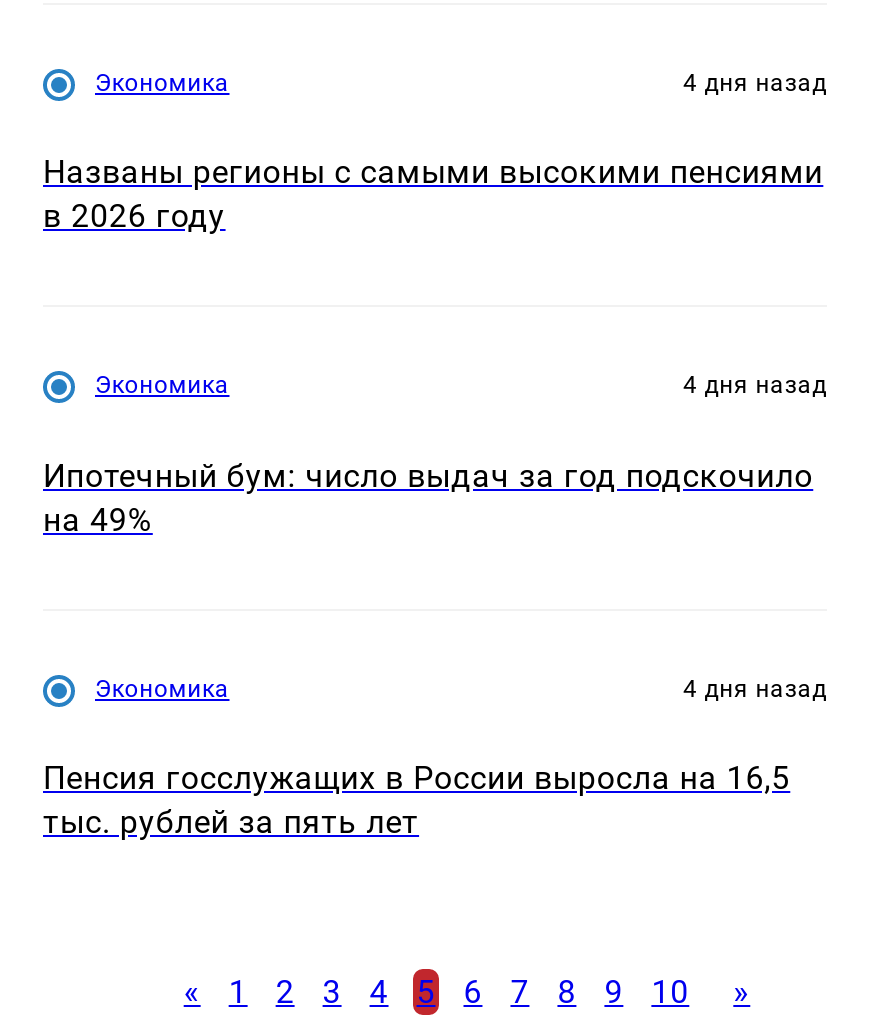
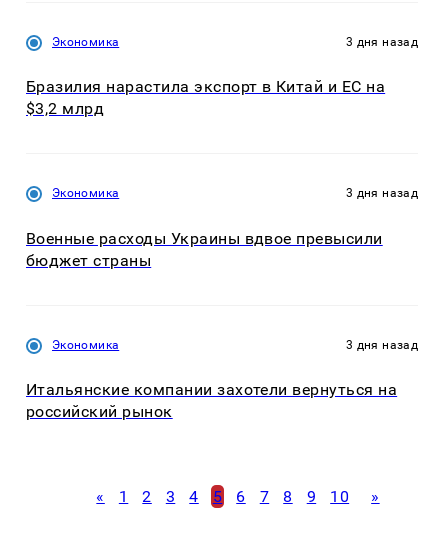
[683,68,827,96] 4 дня назад -> [346,35,418,49] 3 дня назад
[43,153,823,235] Названы регионы с самыми высокими пенсиями | в 2026 году -> [26,77,385,118] Бразилия нарастила экспорт в Китай и ЕС на | $3,2 млрд
[683,371,827,399] 4 дня назад -> [346,186,418,200] 3 дня назад
[43,456,813,538] Ипотечный бум: число выдач за год подскочило | на 49% -> [26,228,383,269] Военные расходы Украины вдвое превысили | бюджет страны
[683,675,827,703] 4 дня назад -> [346,338,418,352] 3 дня назад
[43,759,790,841] Пенсия госслужащих в России выросла на 16,5 | тыс. рублей за пять лет -> [26,380,397,421] Итальянские компании захотели вернуться на | российский рынок

